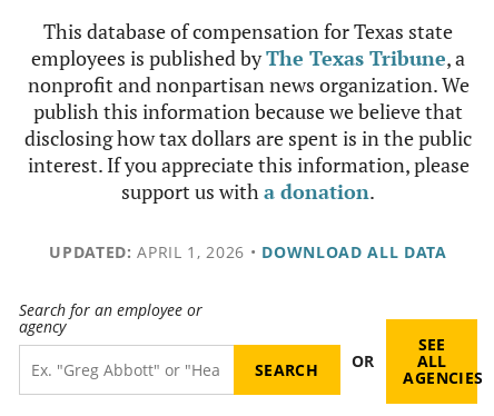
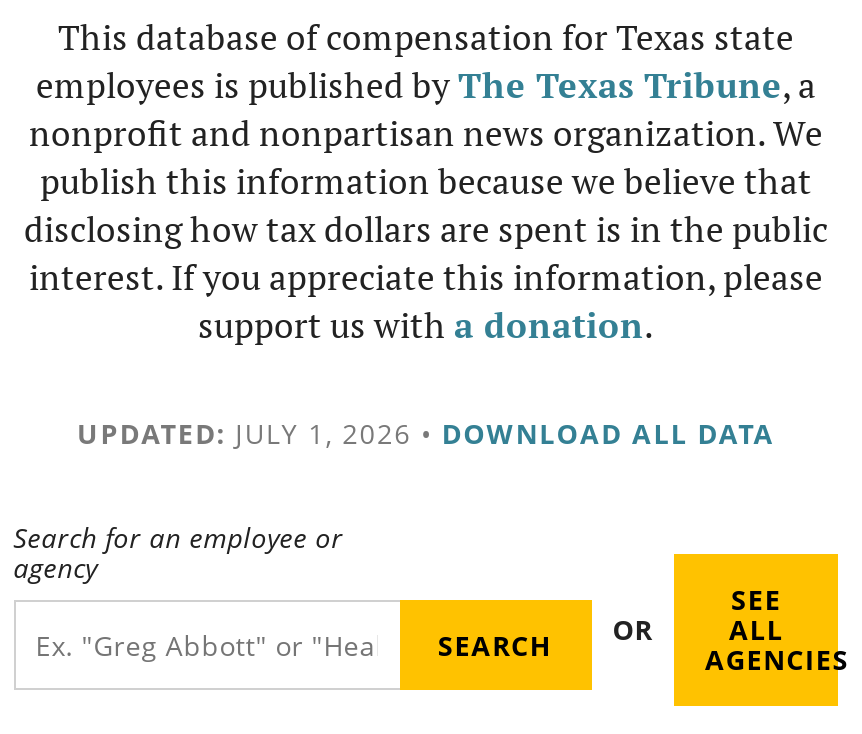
[49,241,447,263] UPDATED: APRIL 1, 2026 • DOWNLOAD ALL DATA -> [77,414,775,452] UPDATED: JULY 1, 2026 • DOWNLOAD ALL DATA

